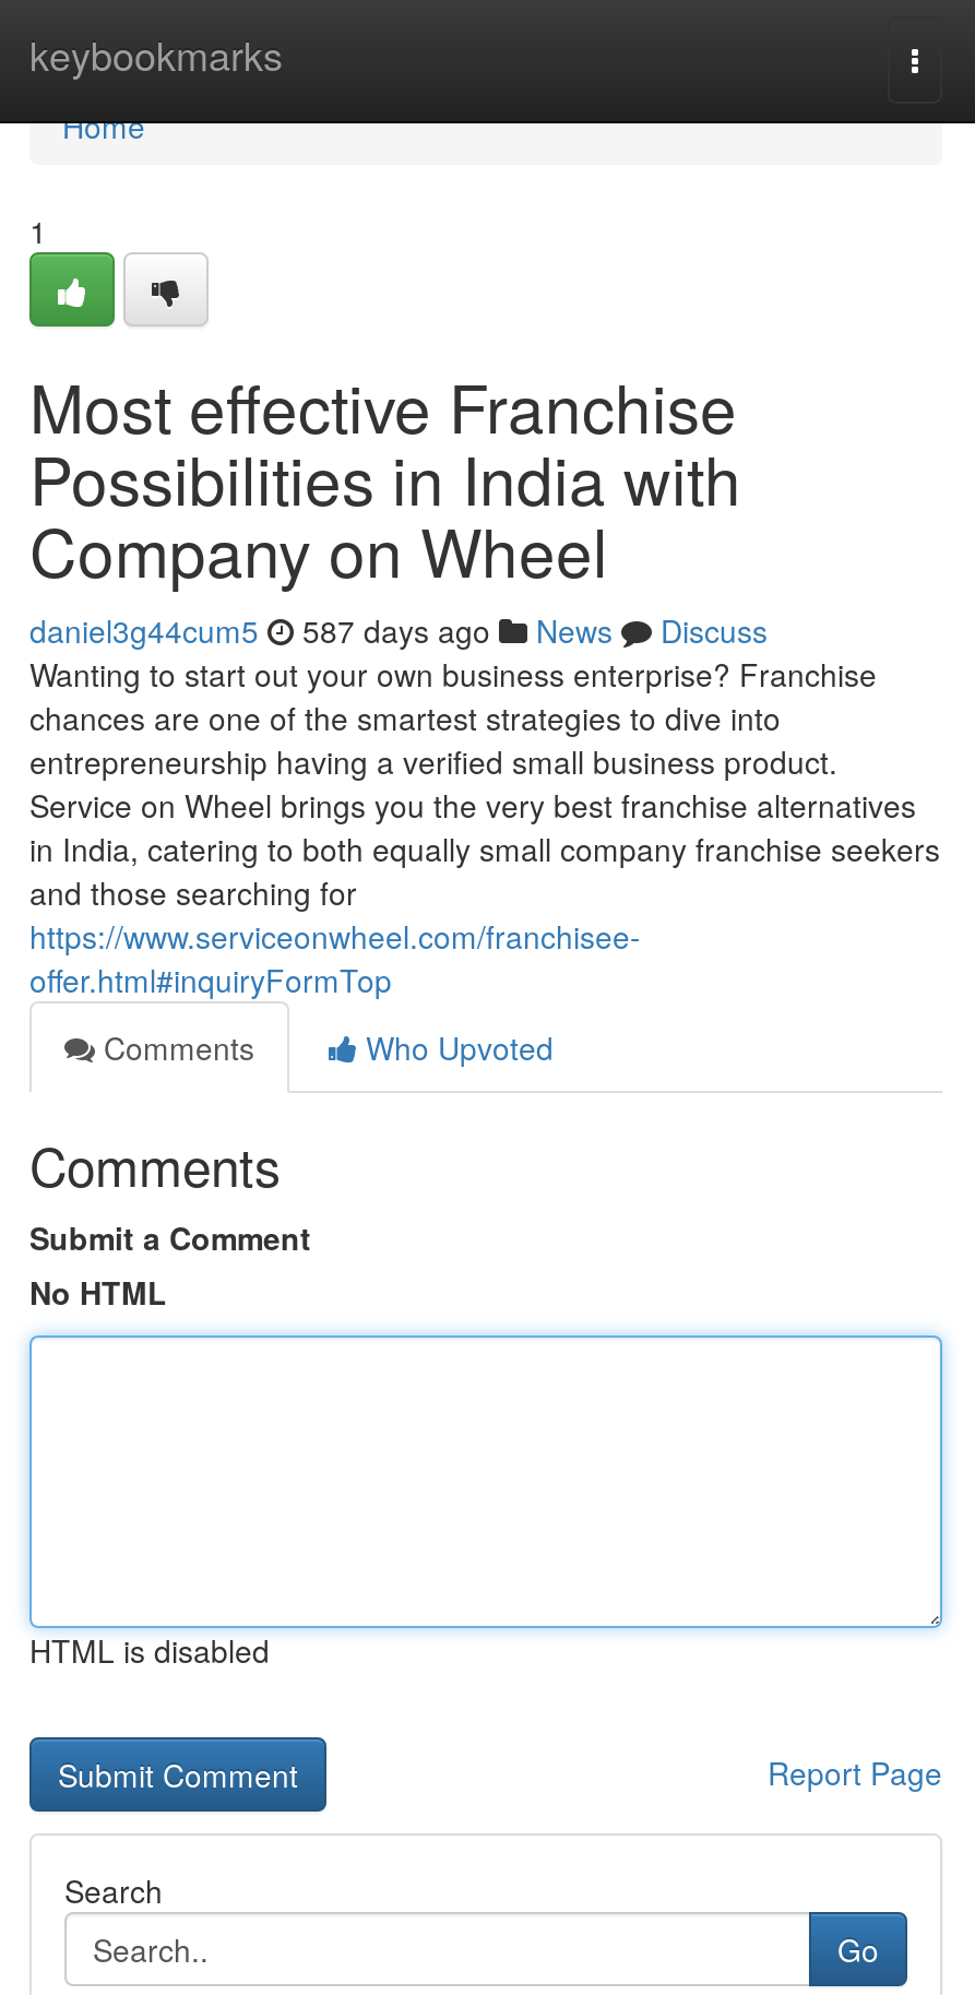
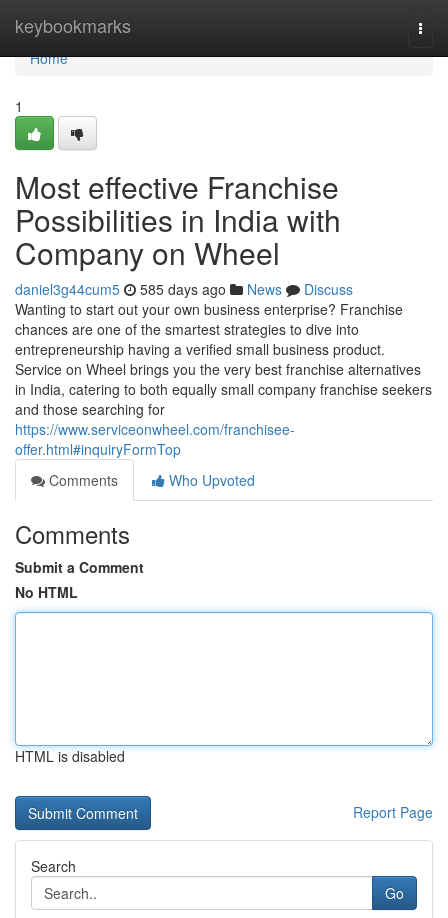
[29,608,768,652] daniel3g44cum5 587 days ago News Discuss -> [15,279,353,299] daniel3g44cum5 585 days ago News Discuss

